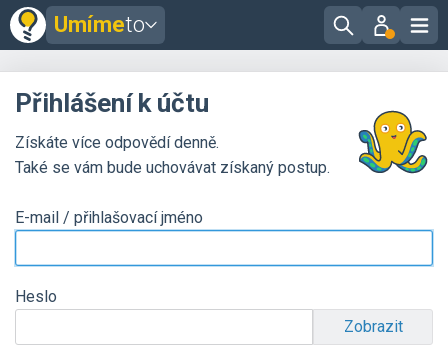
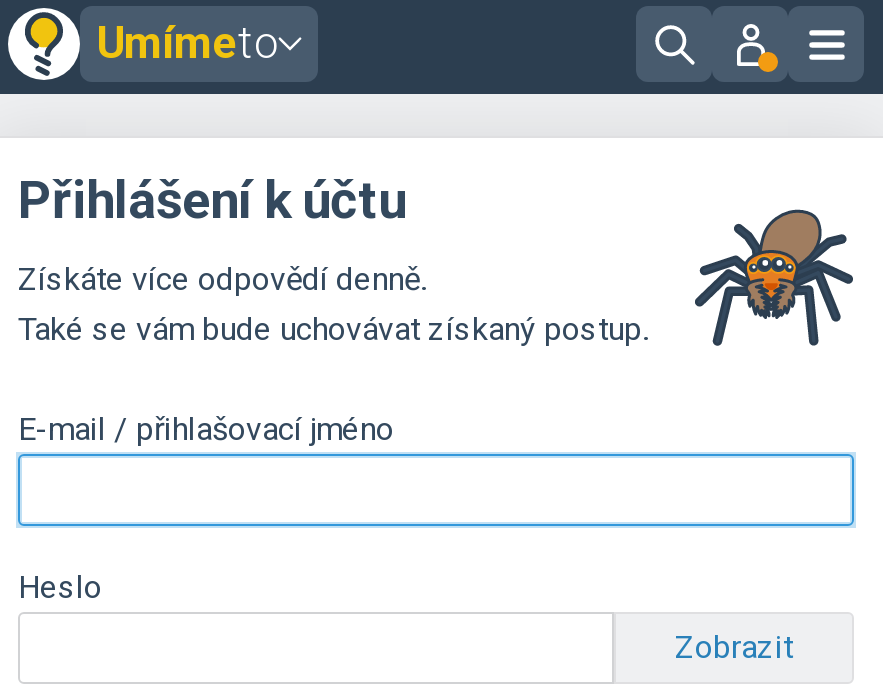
[354,108,432,176] [image] -> [692,208,856,348] [image]

